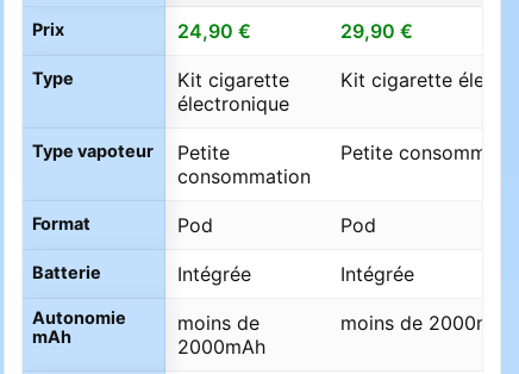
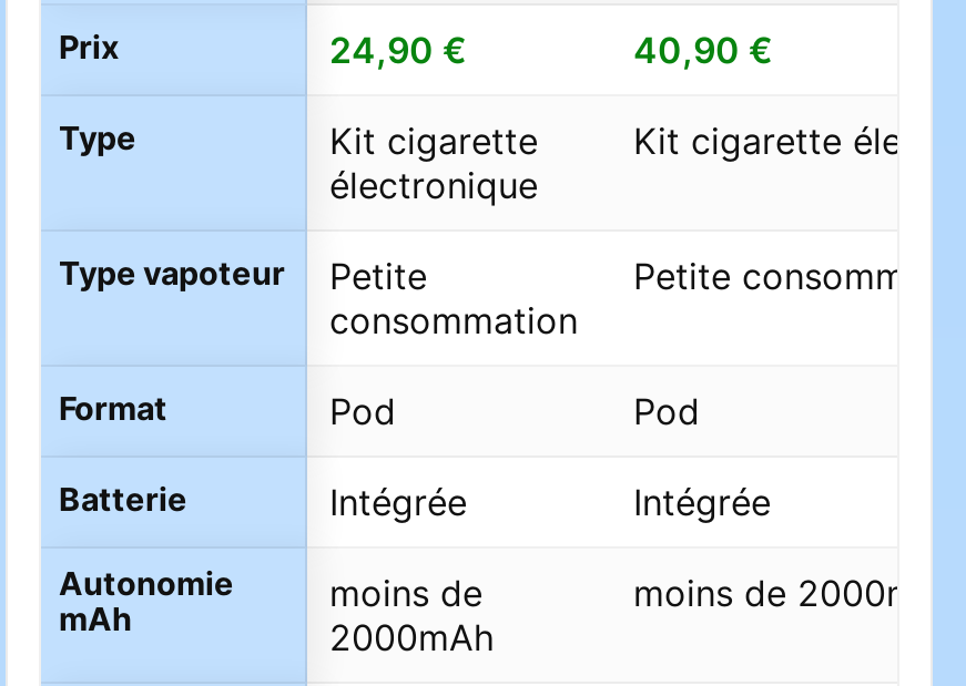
[340,18,413,42] 29,90 € -> [633,27,773,71] 40,90 €

